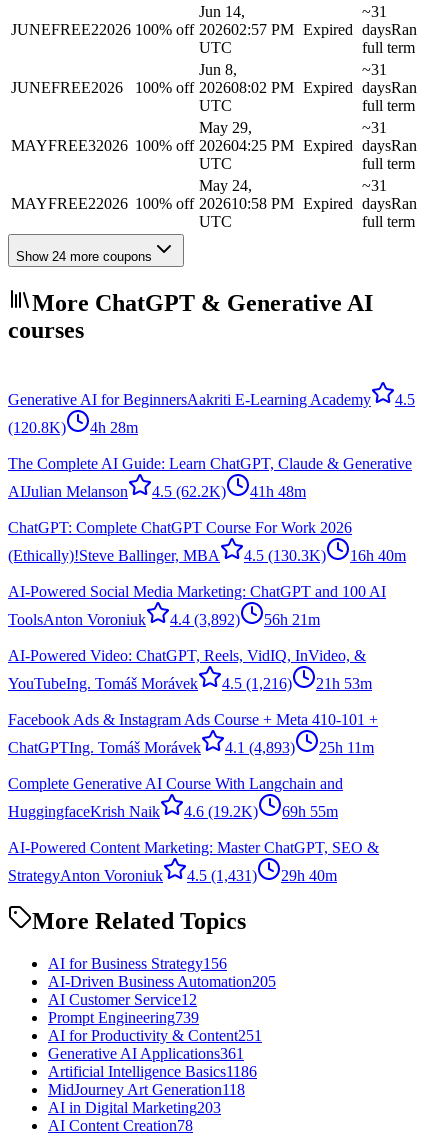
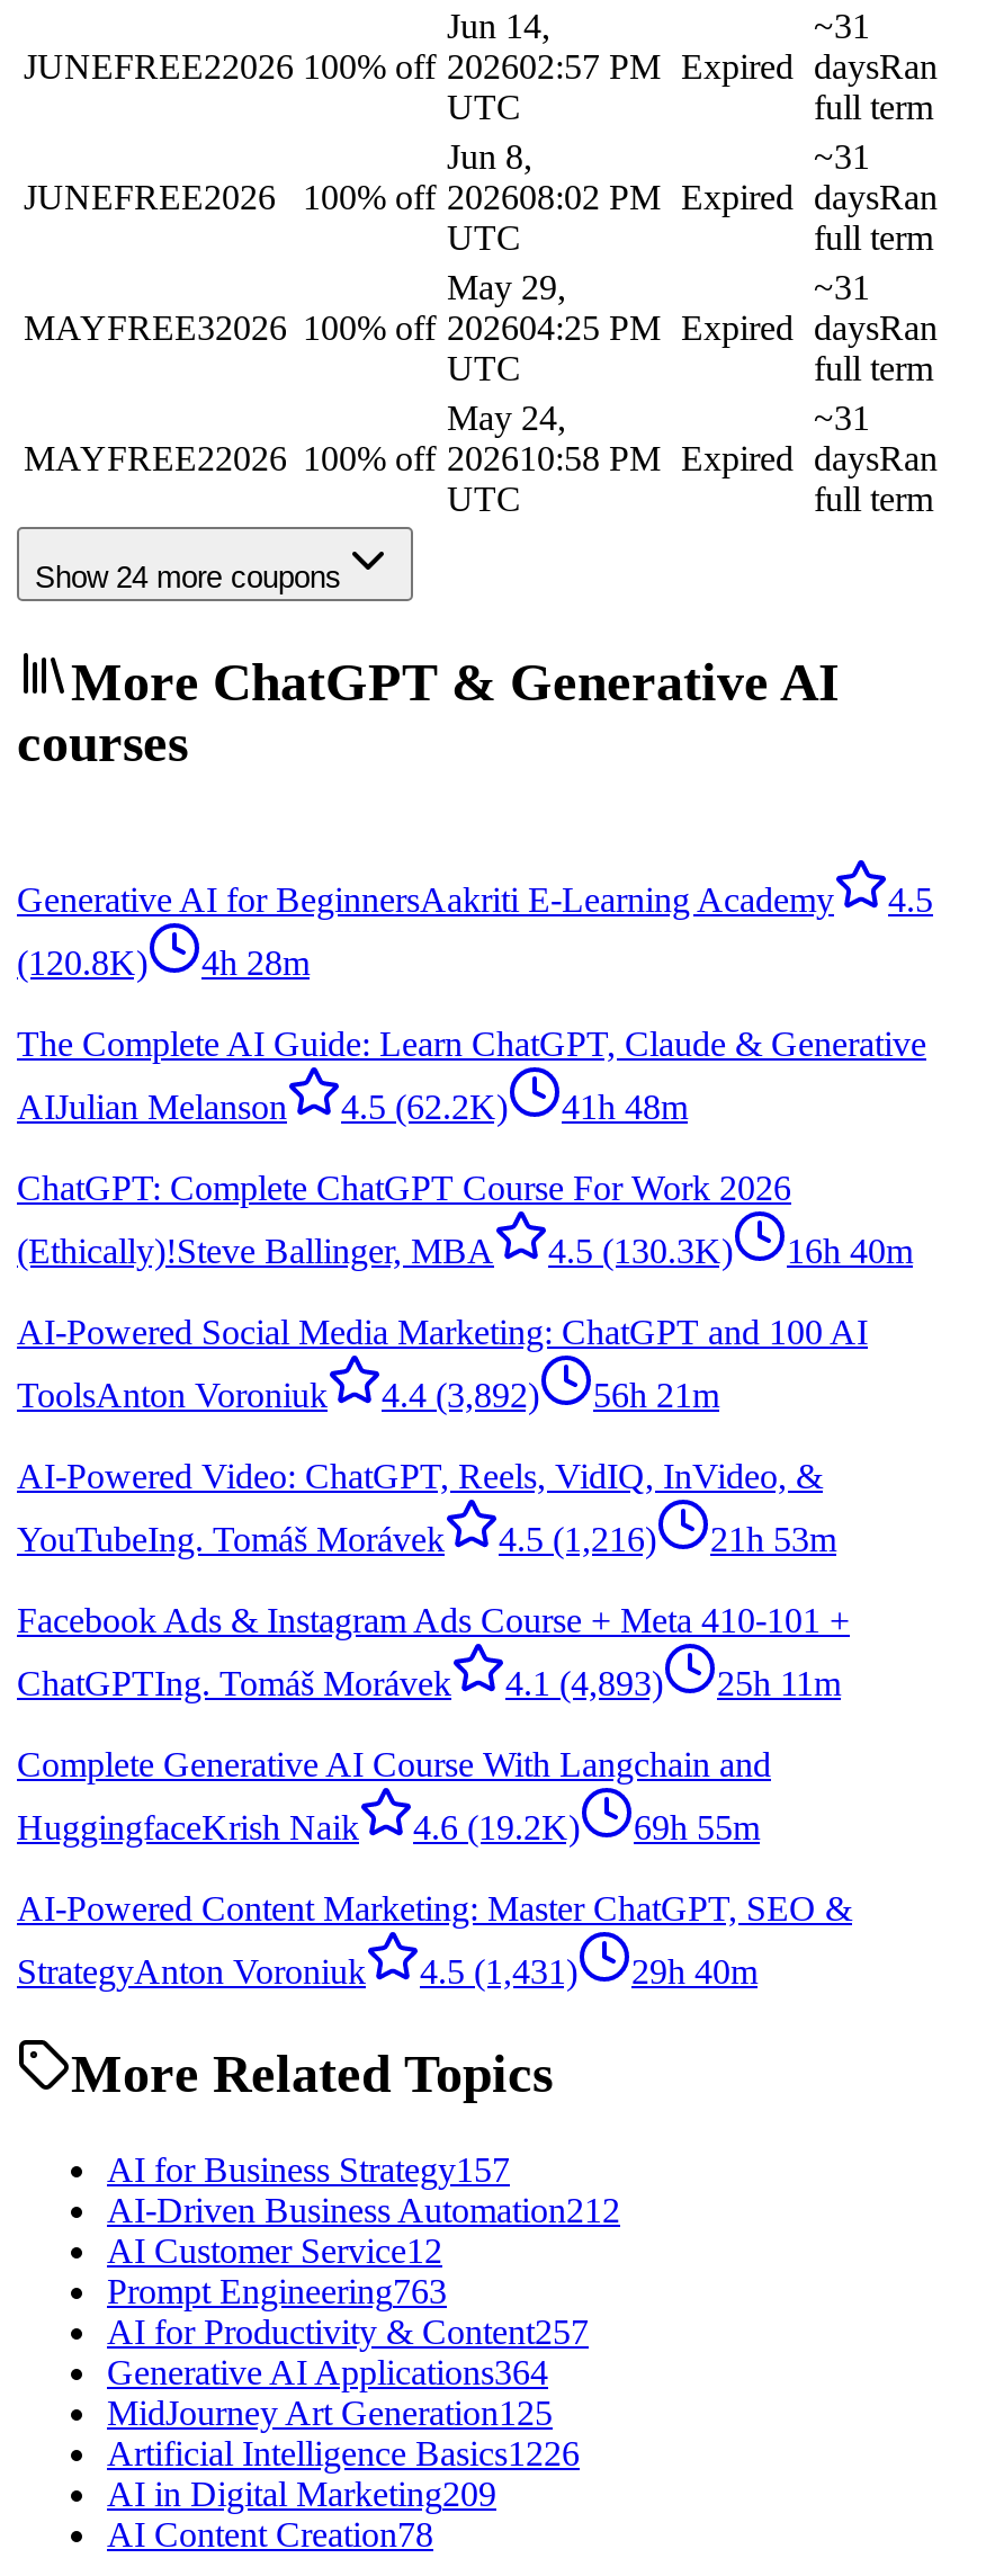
[48,955,227,972] AI for Business Strategy156 -> [107,2151,510,2189] AI for Business Strategy157
[48,973,276,990] AI-Driven Business Automation205 -> [107,2191,620,2230] AI-Driven Business Automation212
[48,1009,262,1116] Prompt Engineering739 | AI for Productivity & Content251 | Generative AI Applications361 | Artificial Intelligence Basics1186 | MidJourney Art Generation118 | AI in Digital Marketing203 -> [107,2272,589,2513] Prompt Engineering763 | AI for Productivity & Content257 | Generative AI Applications364 | MidJourney Art Generation125 | Artificial Intelligence Basics1226 | AI in Digital Marketing209

